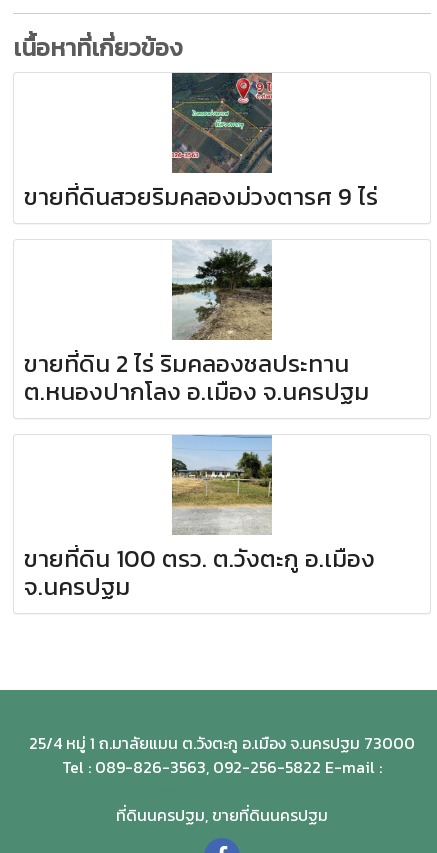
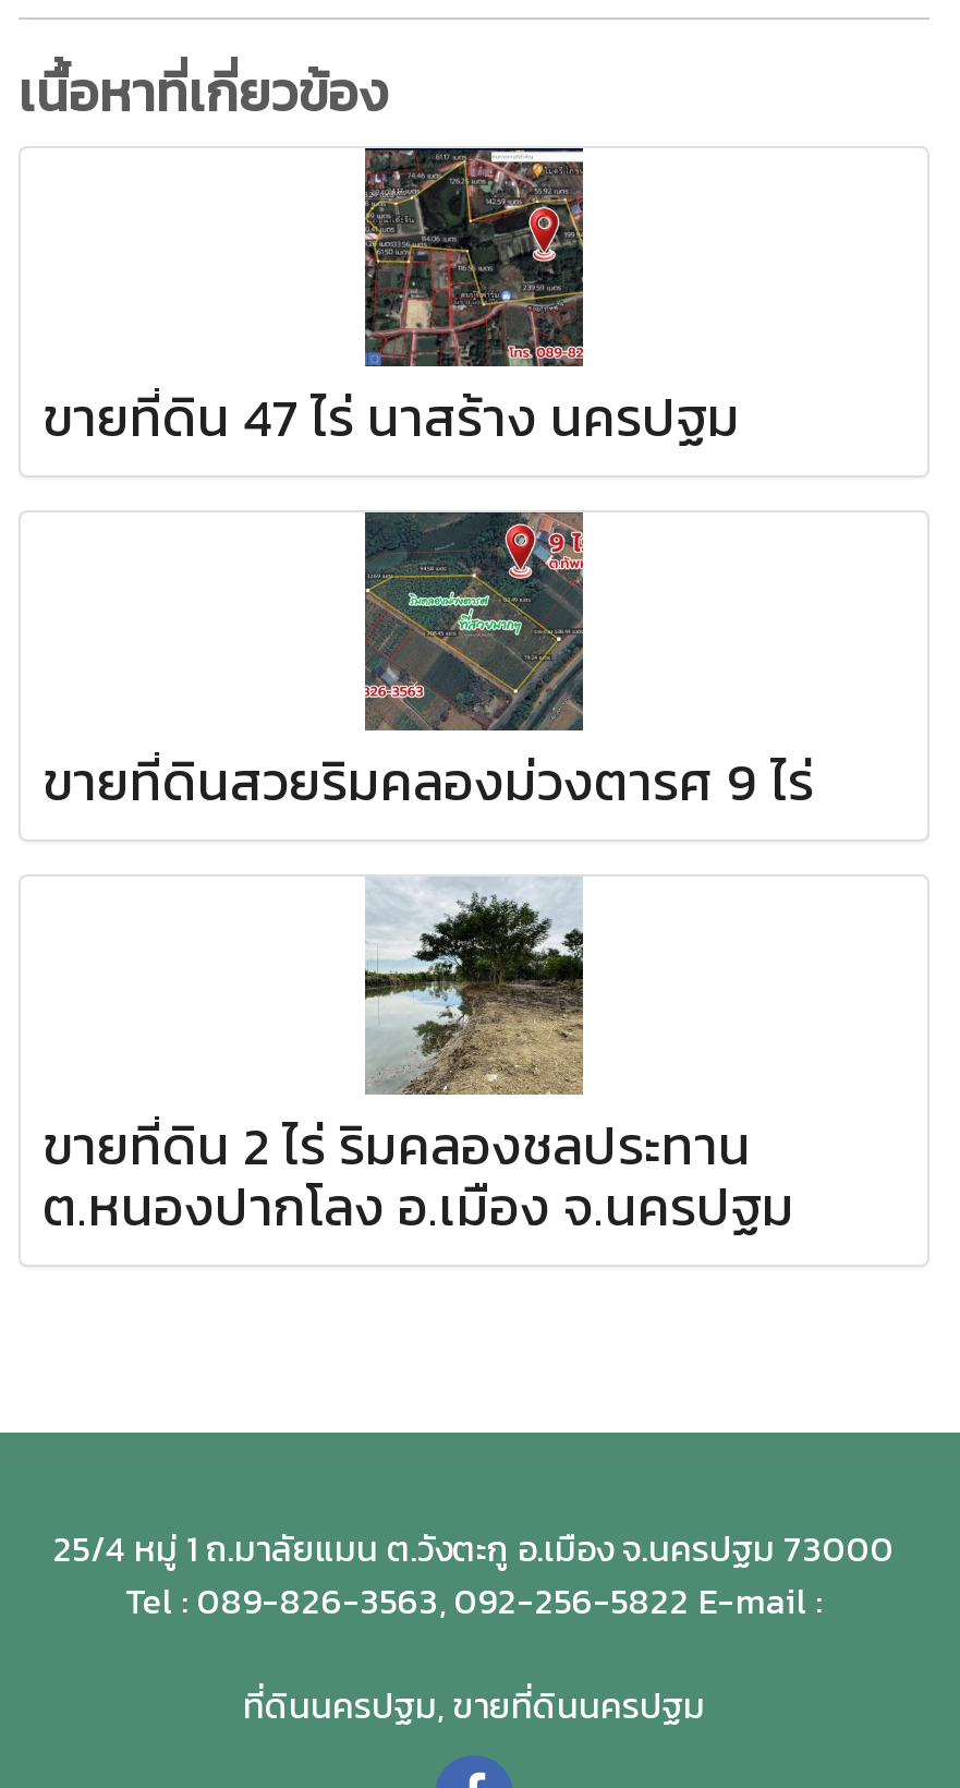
none -> [42,146,740,455] [image] | ขายที่ดิน 47 ไร่ นาสร้าง นครปฐม
moved [24,71,378,408] -> [42,508,814,1244]: [image] | ขายที่ดินสวยริมคลองม่วงตารศ 9 ไร่ | ขายที่ดิน 2 ไร่ ริมคลองชลประทาน | ต.หนองปากโลง อ.เมือง จ.นครปฐม
[24,435,375,603] [image] | ขายที่ดิน 100 ตรว. ต.วังตะกู อ.เมือง | จ.นครปฐม -> none

